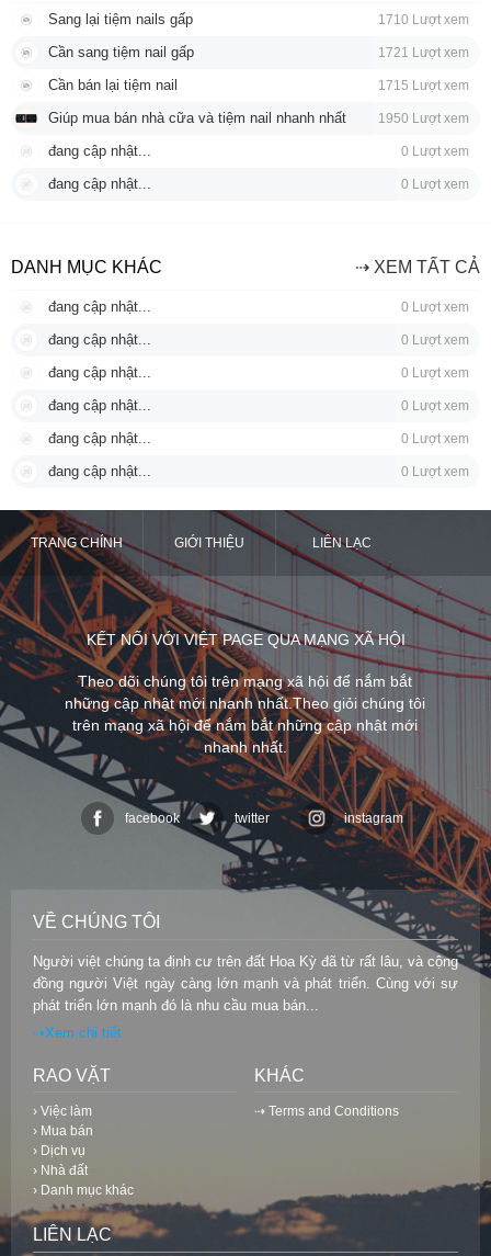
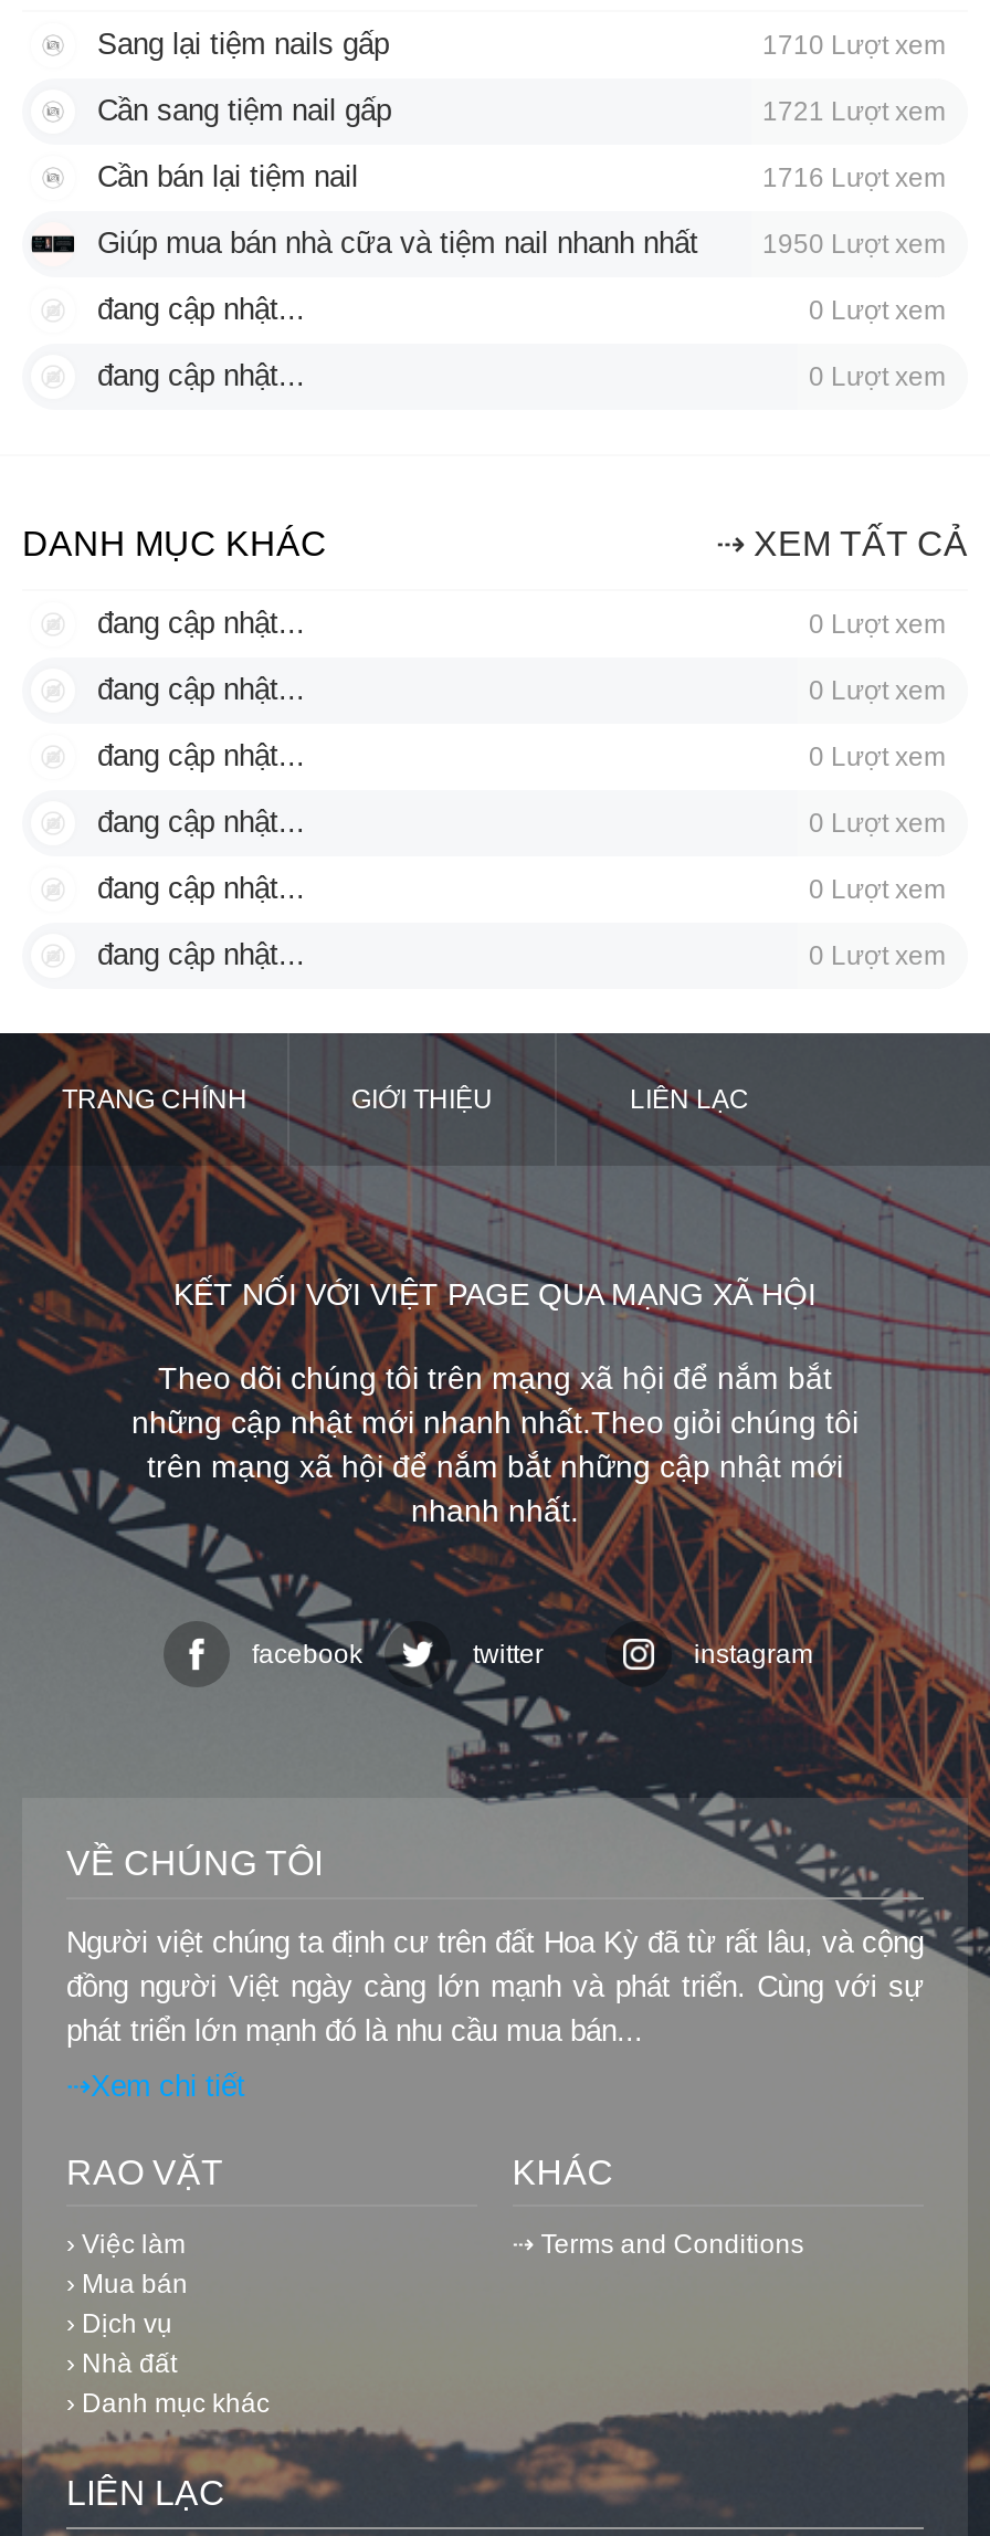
[378,78,469,93] 1715 Lượt xem -> [762,162,946,193] 1716 Lượt xem

